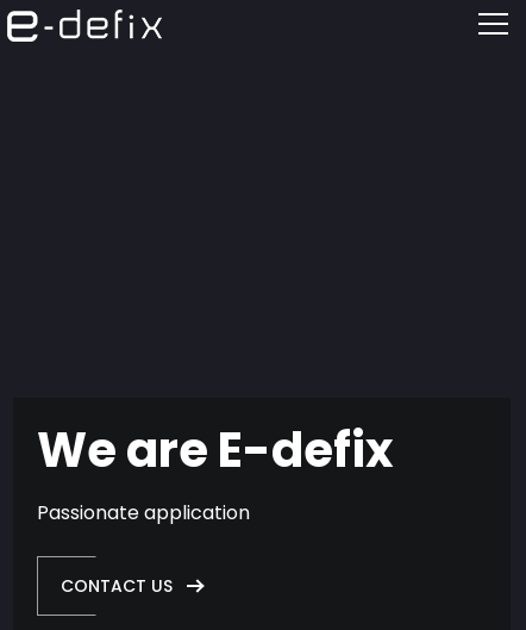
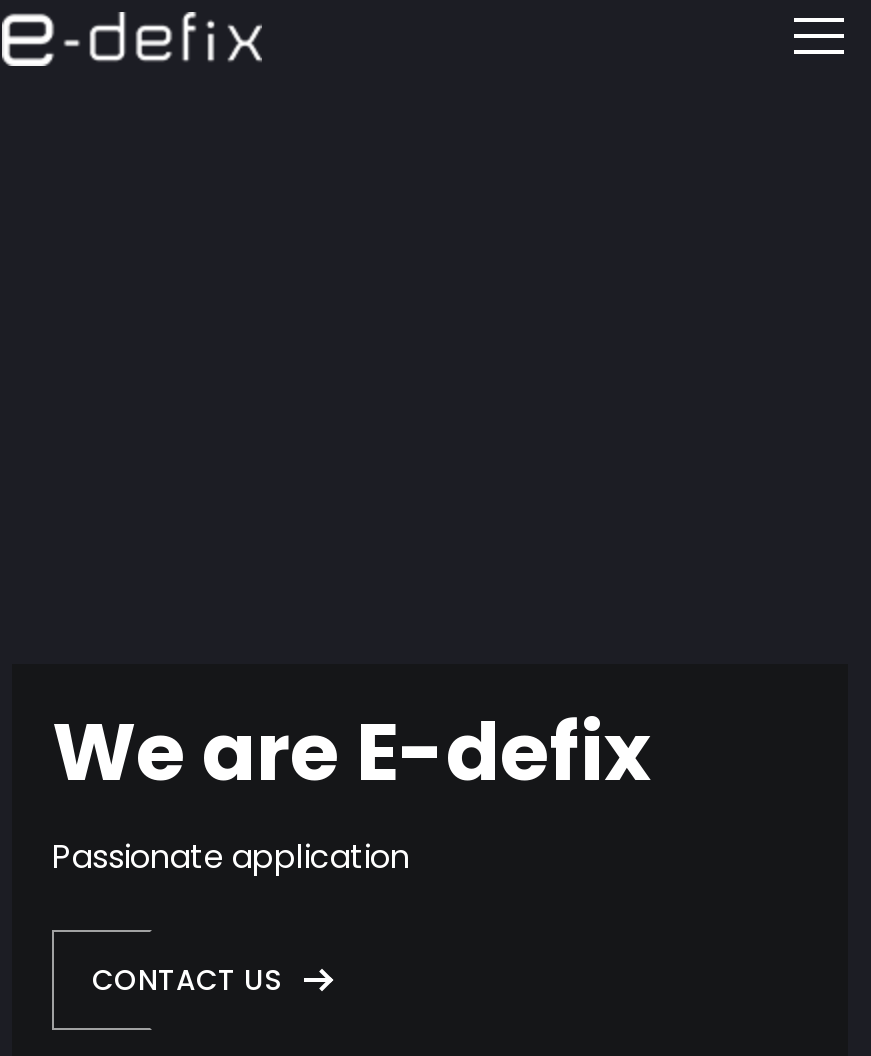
[37,498,268,526] Passionate application d -> [52,833,418,879] Passionate application

